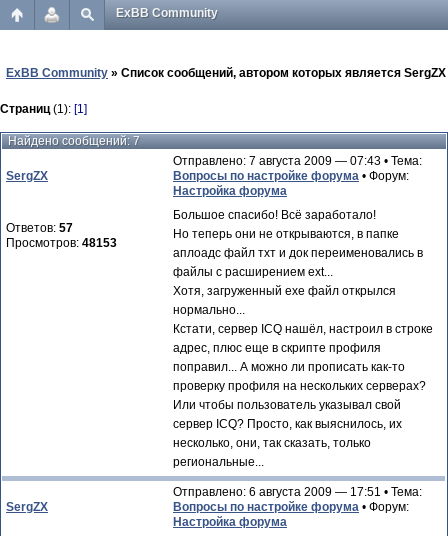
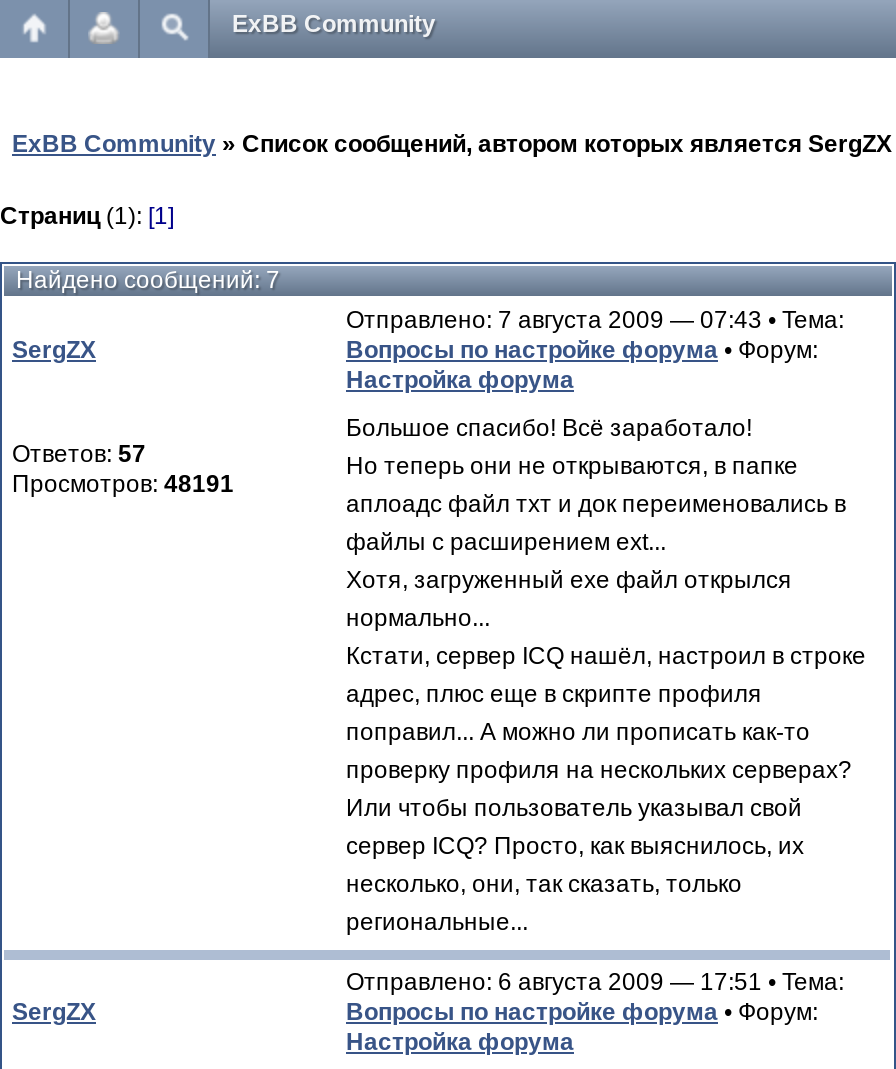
[6,236,117,250] Просмотров: 48153 -> [12,470,234,498] Просмотров: 48191

